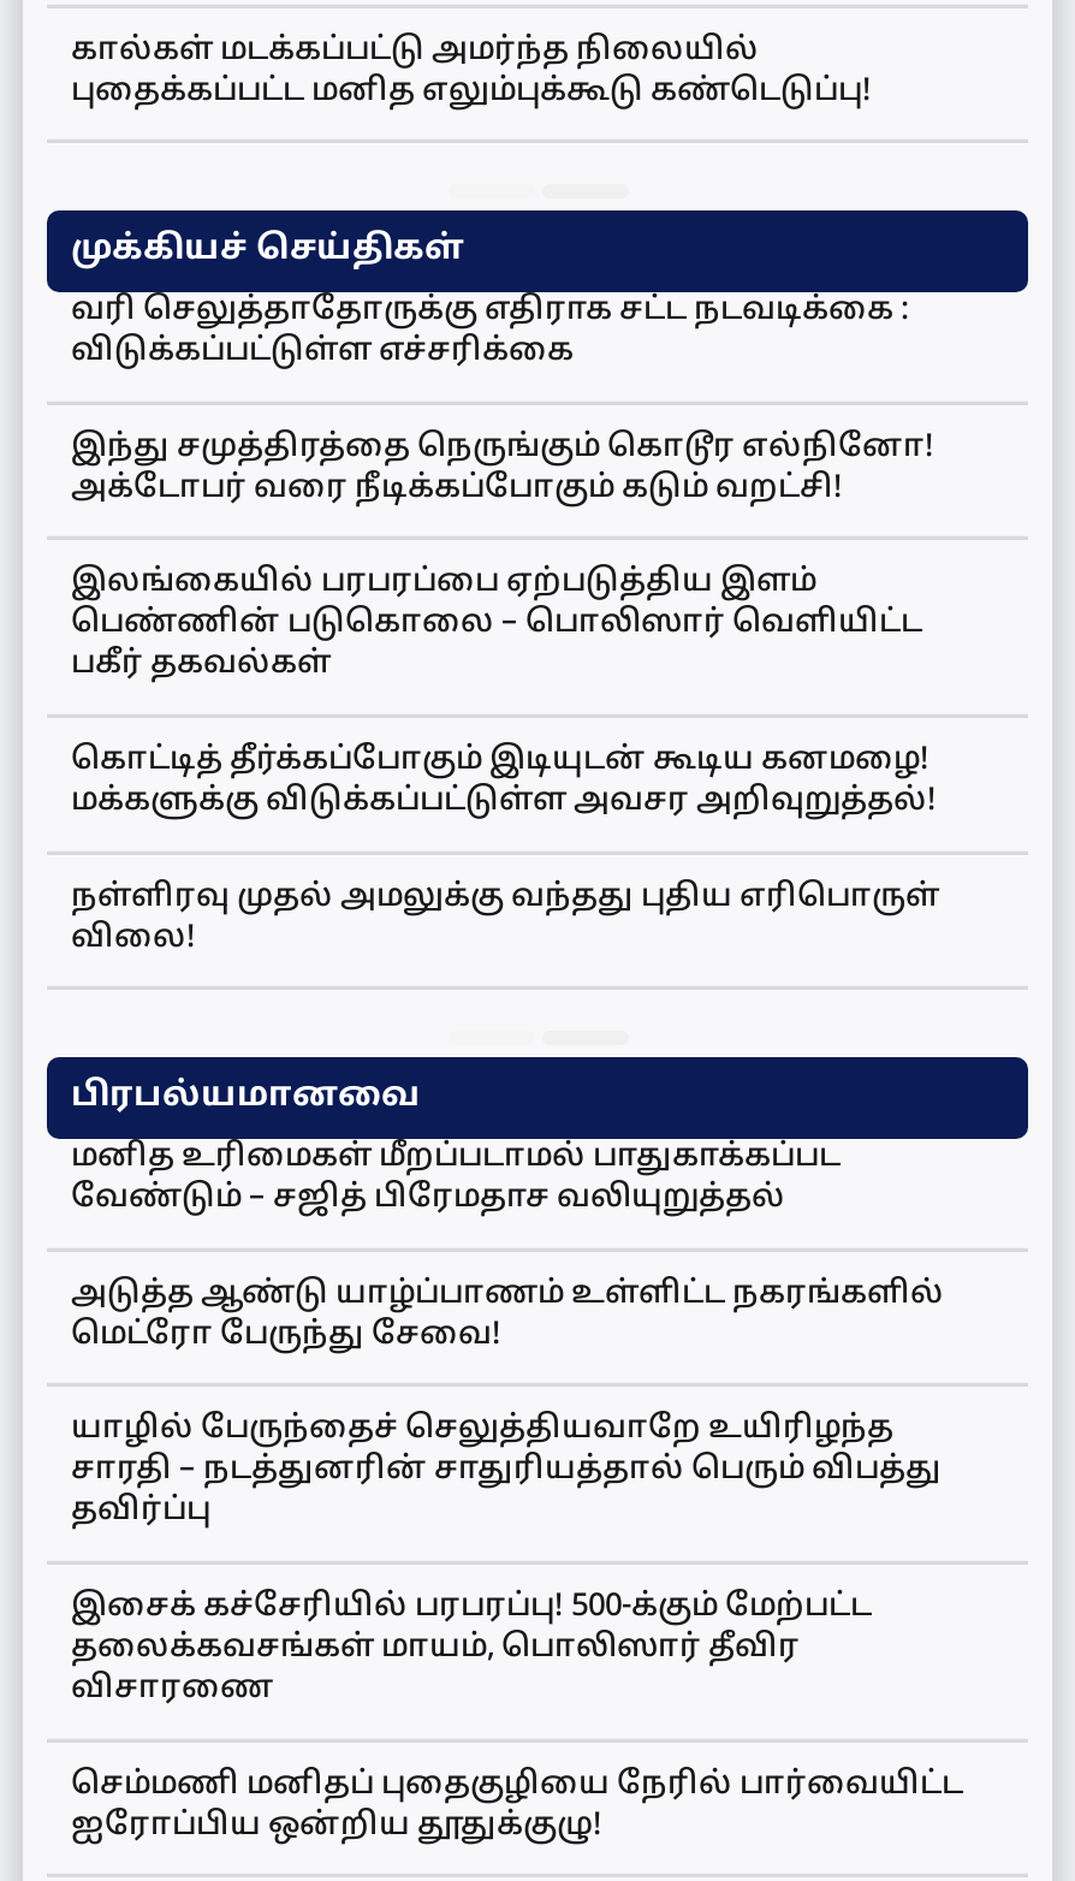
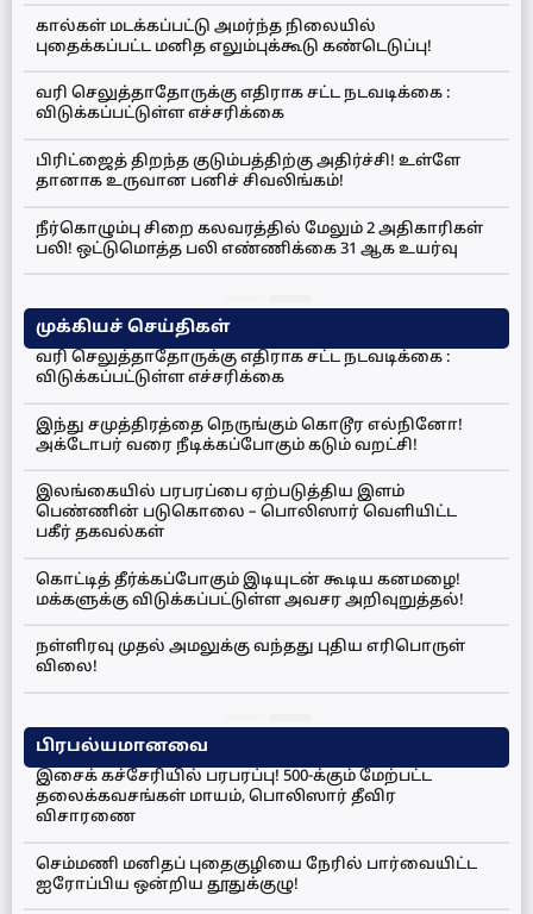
none -> [36,85,483,259] வரி செலுத்தாதோருக்கு எதிராக சட்ட நடவடிக்கை : | விடுக்கப்பட்டுள்ள எச்சரிக்கை | பிரிட்ஜைத் திறந்த குடும்பத்திற்கு அதிர்ச்சி! உள்ளே | தானாக உருவான பனிச் சிவலிங்கம்! | நீர்கொழும்பு சிறை கலவரத்தில் மேலும் 2 அதிகாரிகள் | பலி! ஒட்டுமொத்த பலி எண்ணிக்கை 31 ஆக உயர்வு
moved [71,230,939,1118] -> [36,318,465,757]: முக்கியச் செய்திகள் | வரி செலுத்தாதோருக்கு எதிராக சட்ட நடவடிக்கை : | விடுக்கப்பட்டுள்ள எச்சரிக்கை | ... | விலை! | பிரபல்யமானவை
[71,1140,944,1532] மனித உரிமைகள் மீறப்படாமல் பாதுகாக்கப்பட | வேண்டும் – சஜித் பிரேமதாச வலியுறுத்தல் | அடுத்த ஆண்டு யாழ்ப்பாணம் உள்ளிட்ட நகரங்களில் | மெட்ரோ பேருந்து சேவை! | யாழில் பேருந்தைச் செலுத்தியவாறே உயிரிழந்த | சாரதி – நடத்துனரின் சாதுரியத்தால் பெரும் விபத்து | தவிர்ப்பு -> none

